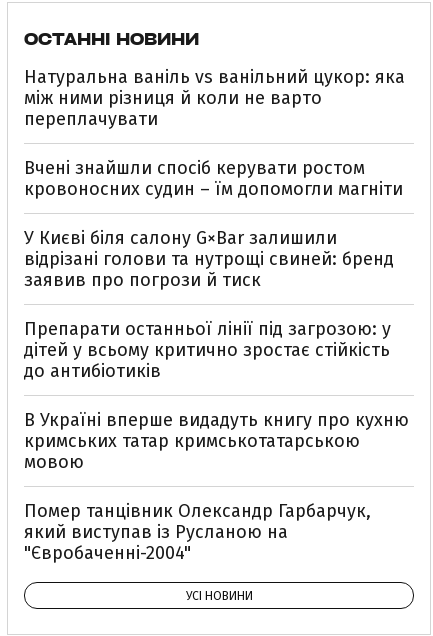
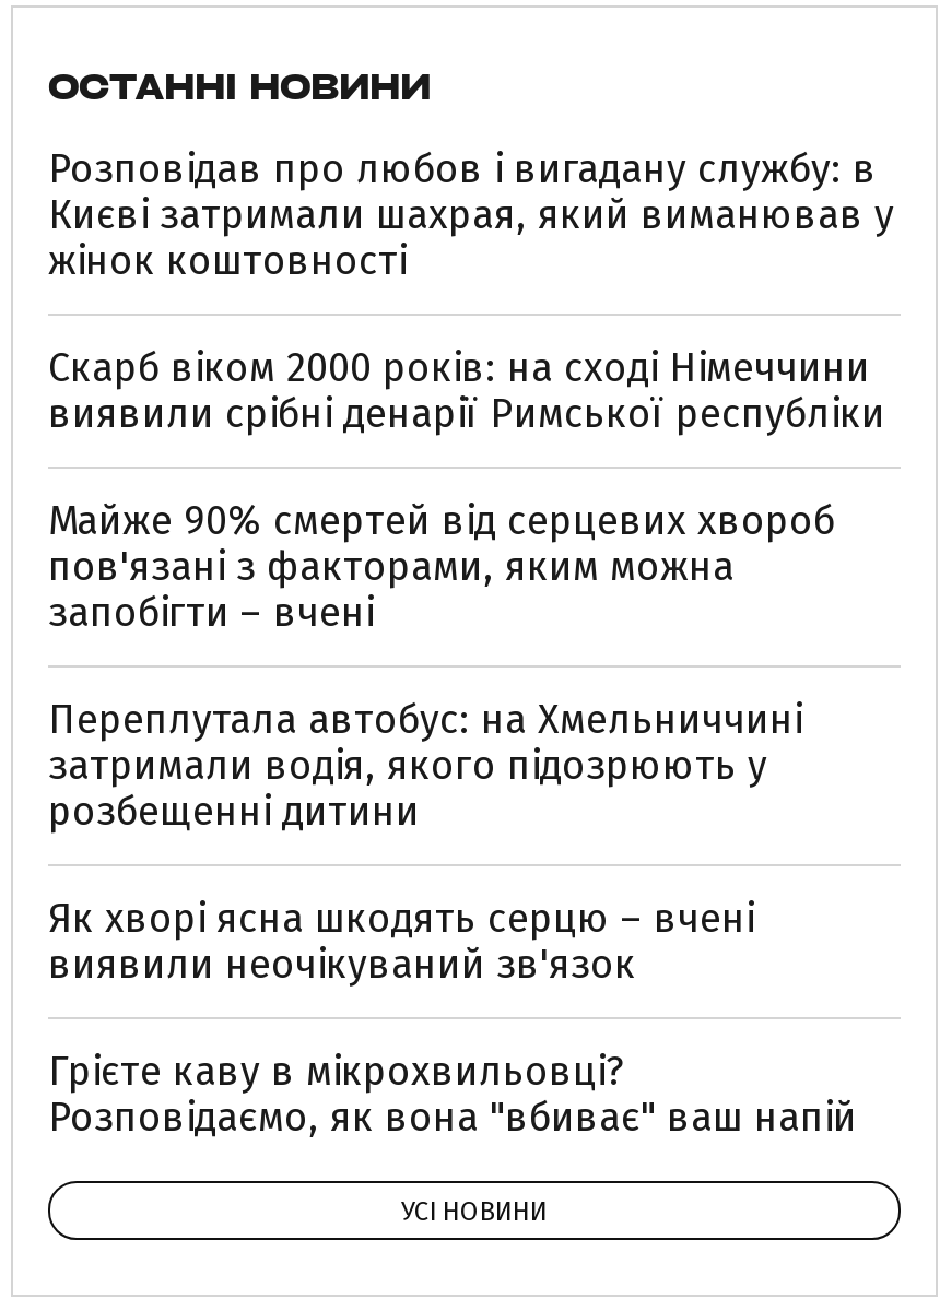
[24,66,405,130] Натуральна ваніль vs ванільний цукор: яка | між ними різниця й коли не варто | переплачувати -> [48,146,894,286] Розповідав про любов і вигадану службу: в | Києві затримали шахрая, який виманював у | жінок коштовності
[24,157,403,200] Вчені знайшли спосіб керувати ростом | кровоносних судин – їм допомогли магніти -> [48,345,885,439] Скарб віком 2000 років: на сході Німеччини | виявили срібні денарії Римської республіки
[24,227,394,291] У Києві біля салону G×Bar залишили | відрізані голови та нутрощі свиней: бренд | заявив про погрози й тиск -> [48,498,835,638] Майже 90% смертей від серцевих хвороб | пов'язані з факторами, яким можна | запобігти – вчені
[24,318,391,382] Препарати останньої лінії під загрозою: у | дітей у всьому критично зростає стійкість | до антибіотиків -> [48,697,802,836] Переплутала автобус: на Хмельниччині | затримали водія, якого підозрюють у | розбещенні дитини
[24,409,409,473] В Україні вперше видадуть книгу про кухню | кримських татар кримськотатарською | мовою -> [48,895,754,989] Як хворі ясна шкодять серцю – вчені | виявили неочікуваний зв'язок
[24,500,371,564] Помер танцівник Олександр Гарбарчук, | який виступав із Русланою на | "Євробаченні-2004" -> [48,1048,857,1142] Грієте каву в мікрохвильовці? | Розповідаємо, як вона "вбиває" ваш напій

